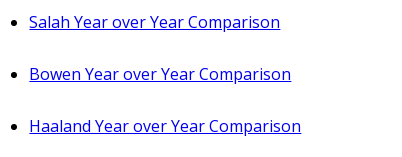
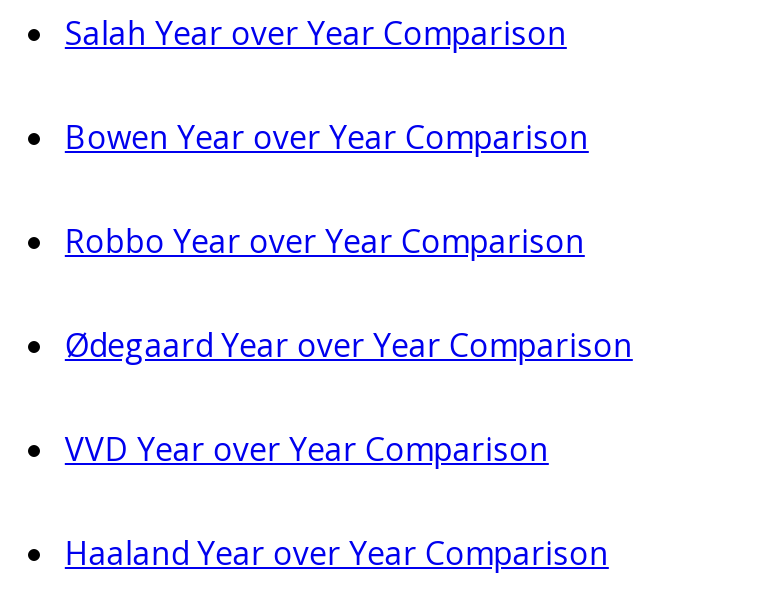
none -> [65,220,633,472] Robbo Year over Year Comparison | Ødegaard Year over Year Comparison | VVD Year over Year Comparison

